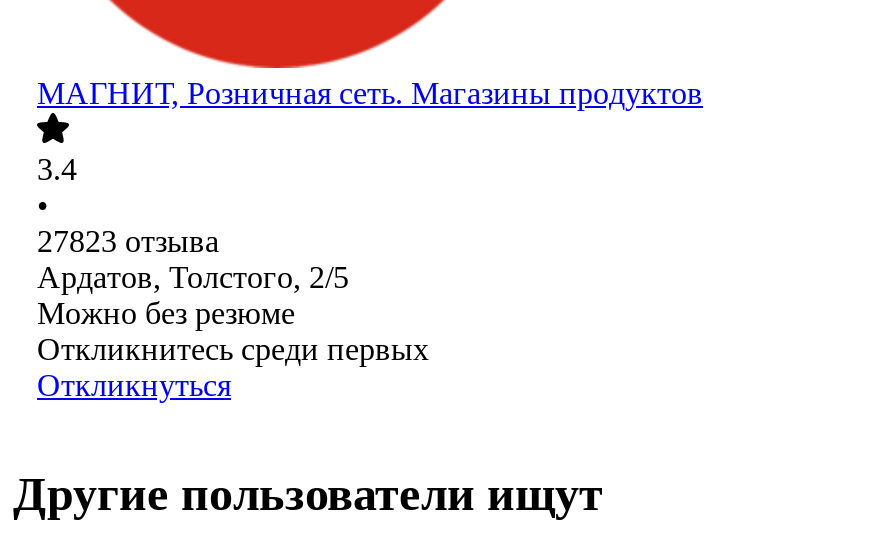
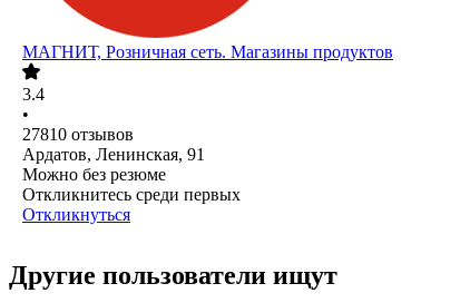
[37,225,349,295] 27823 отзыва | Ардатов, Толстого, 2/5 -> [22,125,205,164] 27810 отзывов | Ардатов, Ленинская, 91

